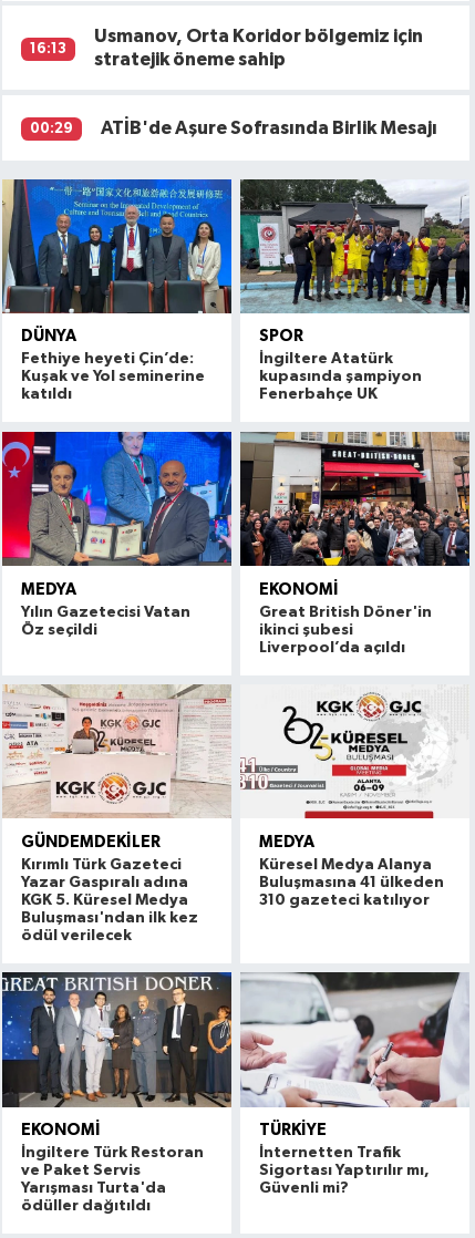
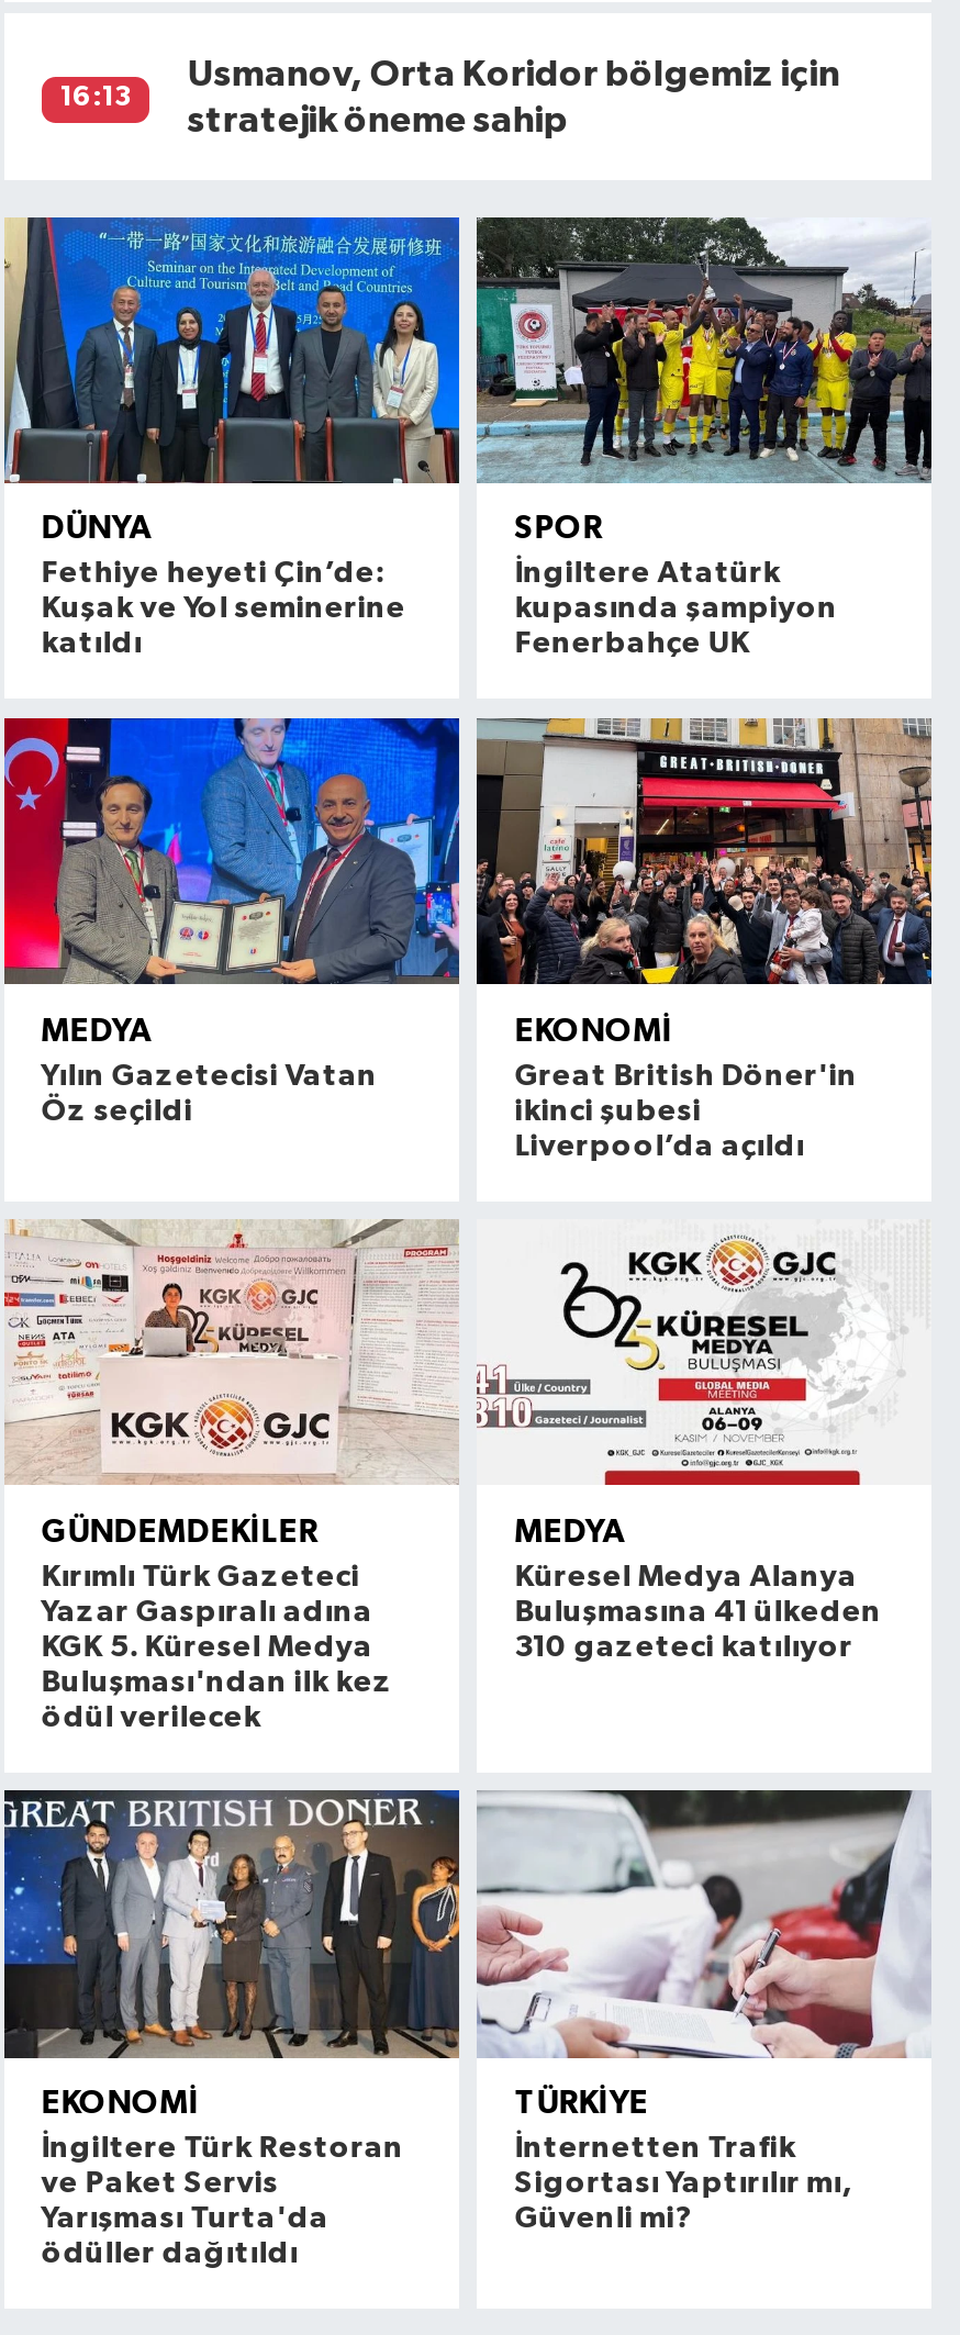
[30,118,438,137] 00:29 | ATİB'de Aşure Sofrasında Birlik Mesajı -> none

